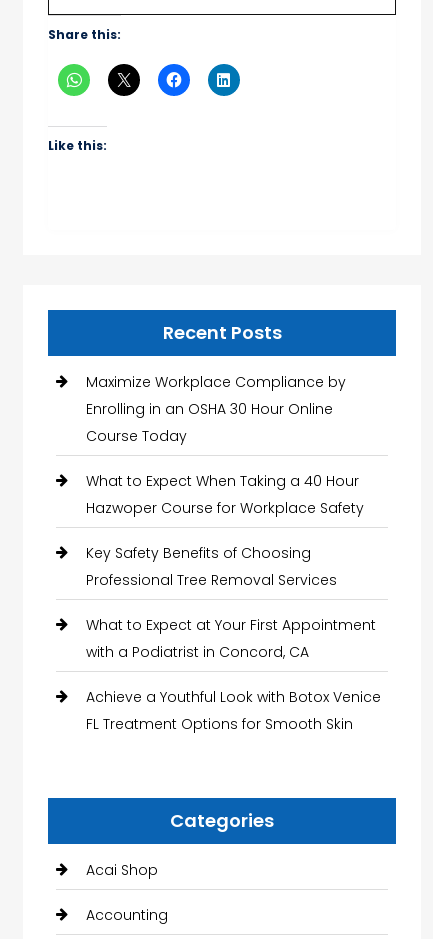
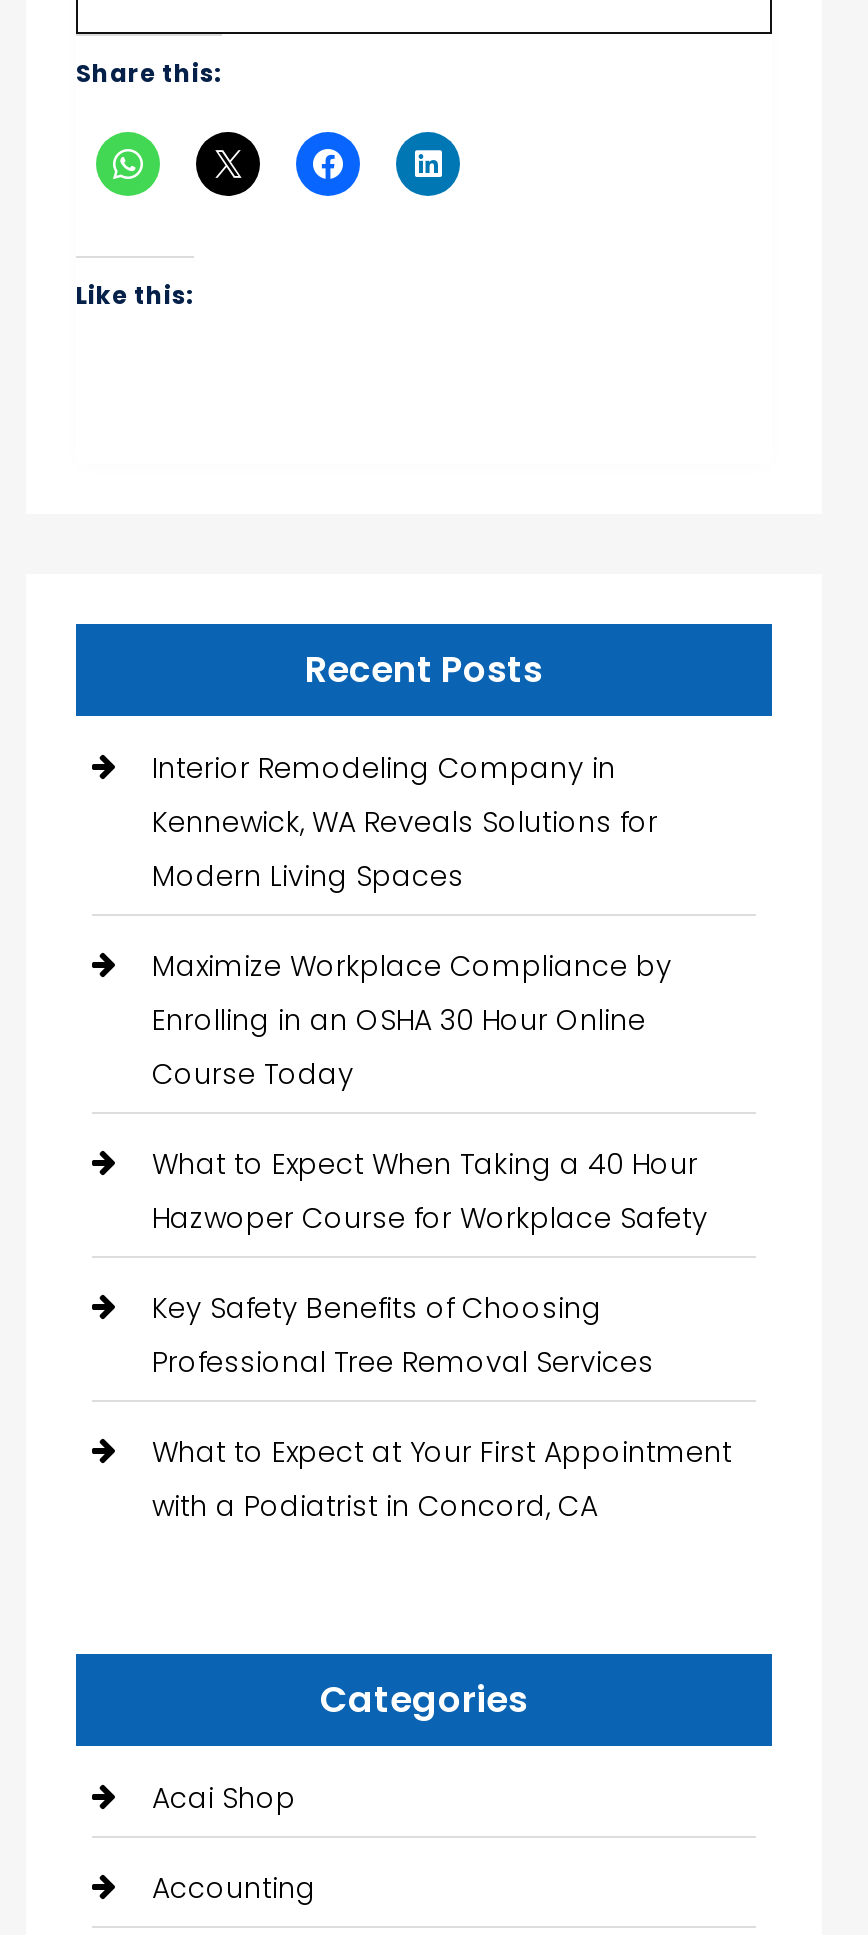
none -> [152,748,658,896] Interior Remodeling Company in | Kennewick, WA Reveals Solutions for | Modern Living Spaces
moved [86,372,376,662] -> [152,946,732,1526]: Maximize Workplace Compliance by | Enrolling in an OSHA 30 Hour Online | Course Today | ... | What to Expect at Your First Appointment | with a Podiatrist in Concord, CA
[86,687,381,734] Achieve a Youthful Look with Botox Venice | FL Treatment Options for Smooth Skin -> none

